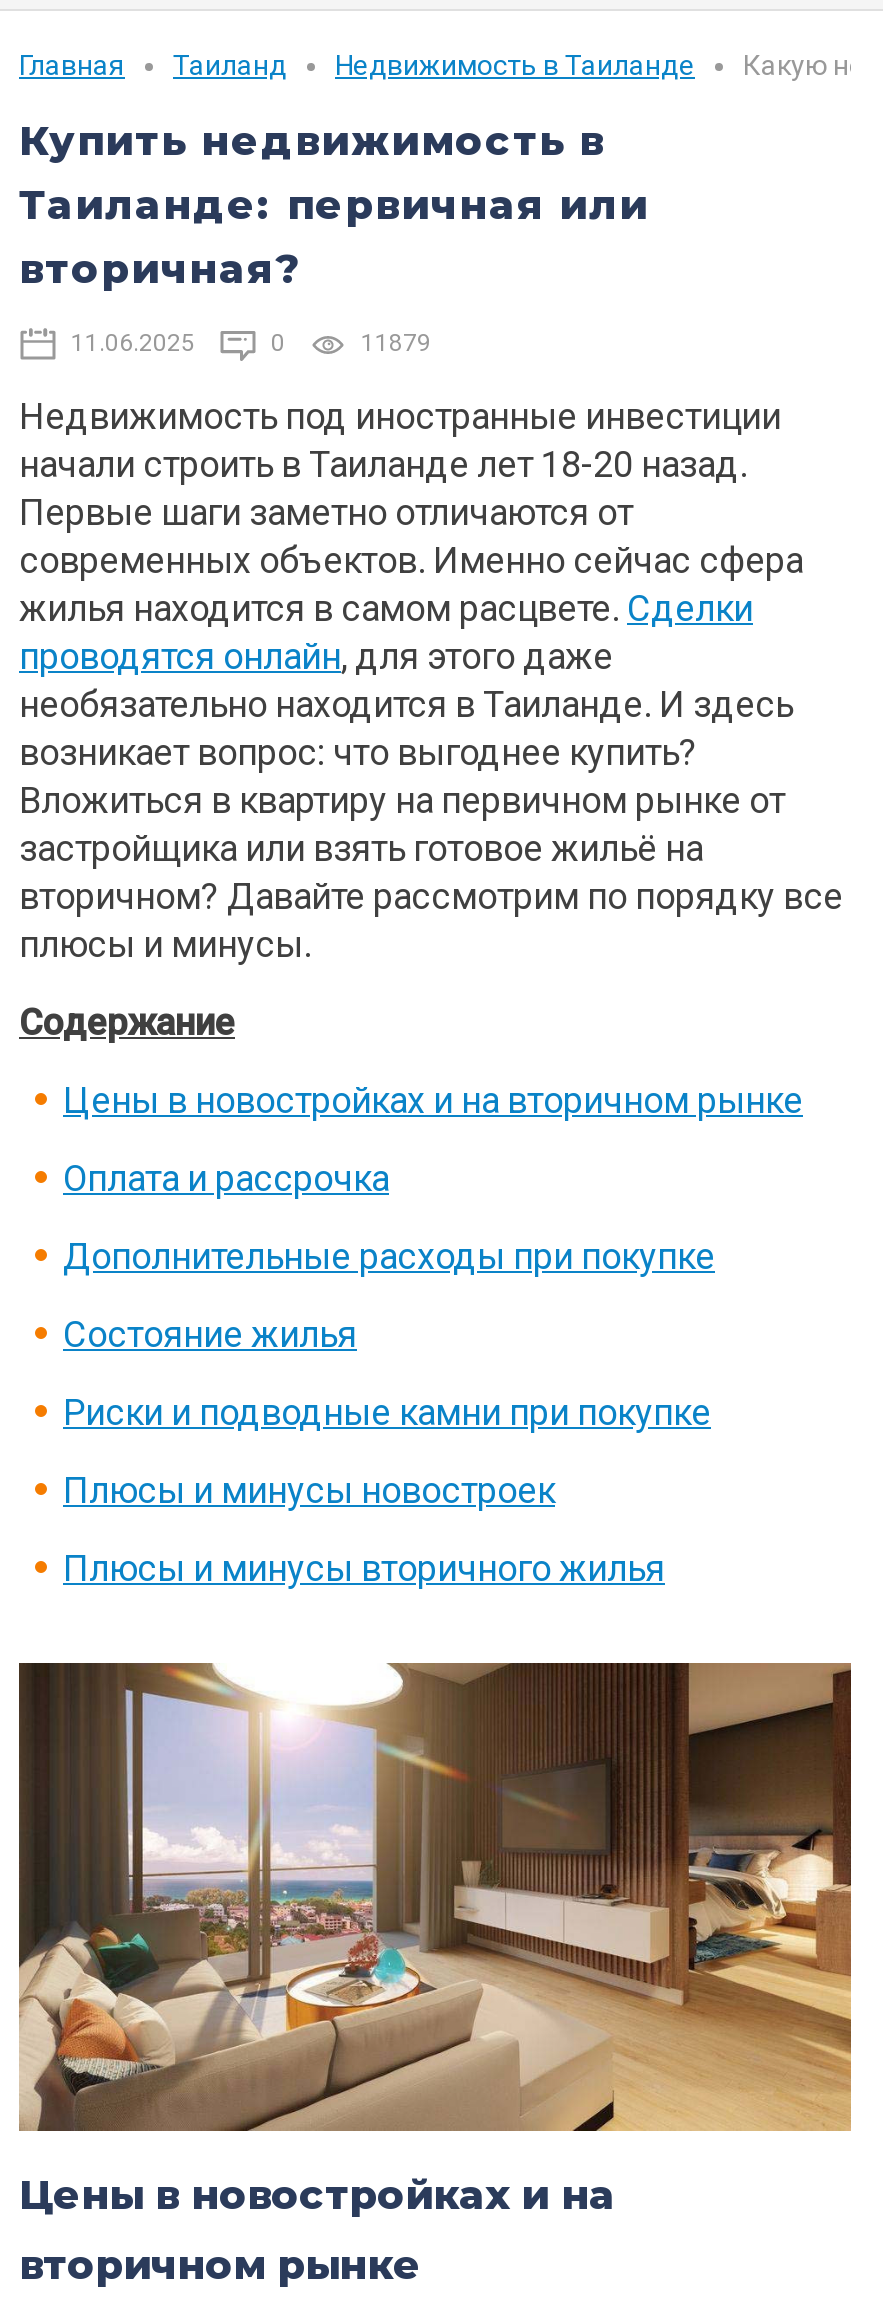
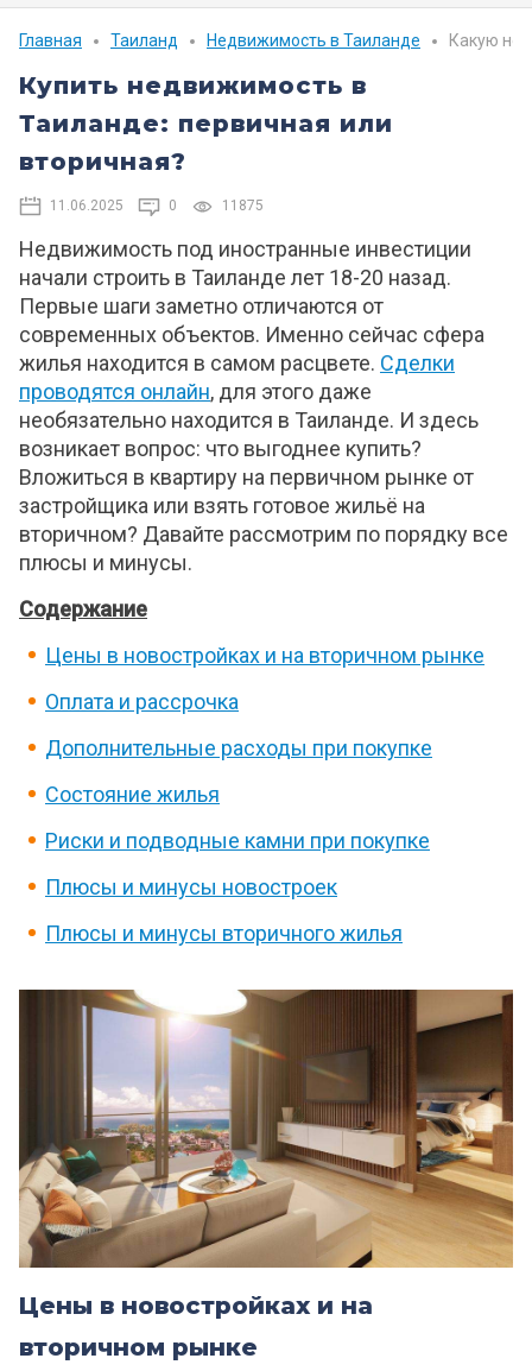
[361,329,431,357] 11879 -> [222,197,264,214] 11875

